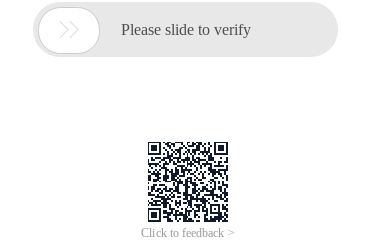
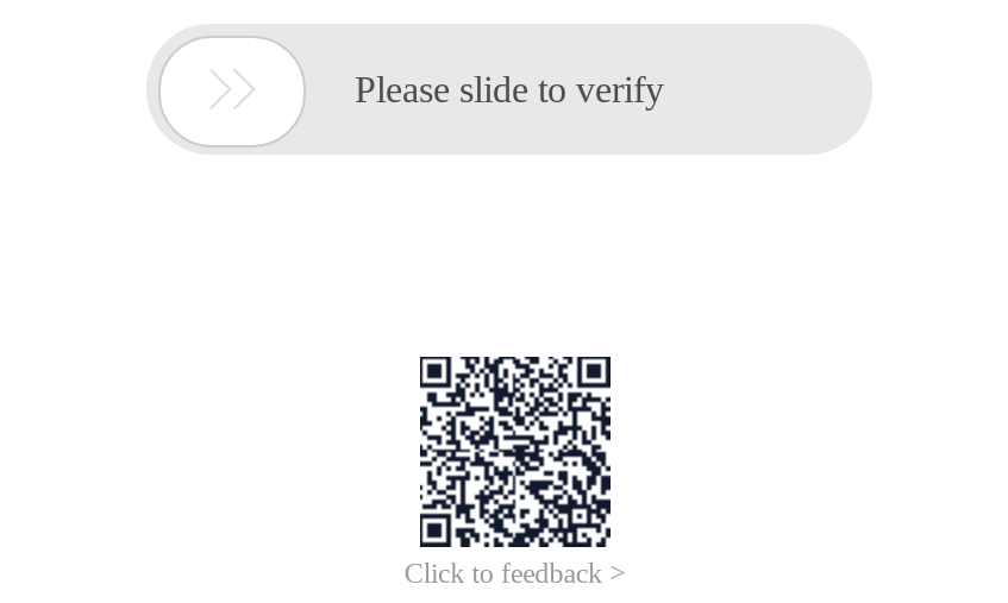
[147,141,229,223] [image] -> [420,354,613,549] [image]

